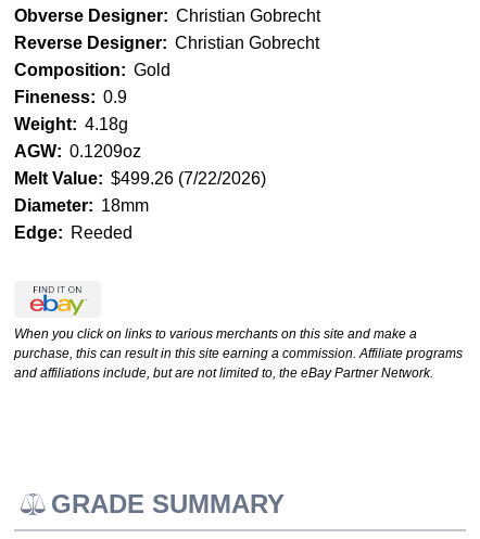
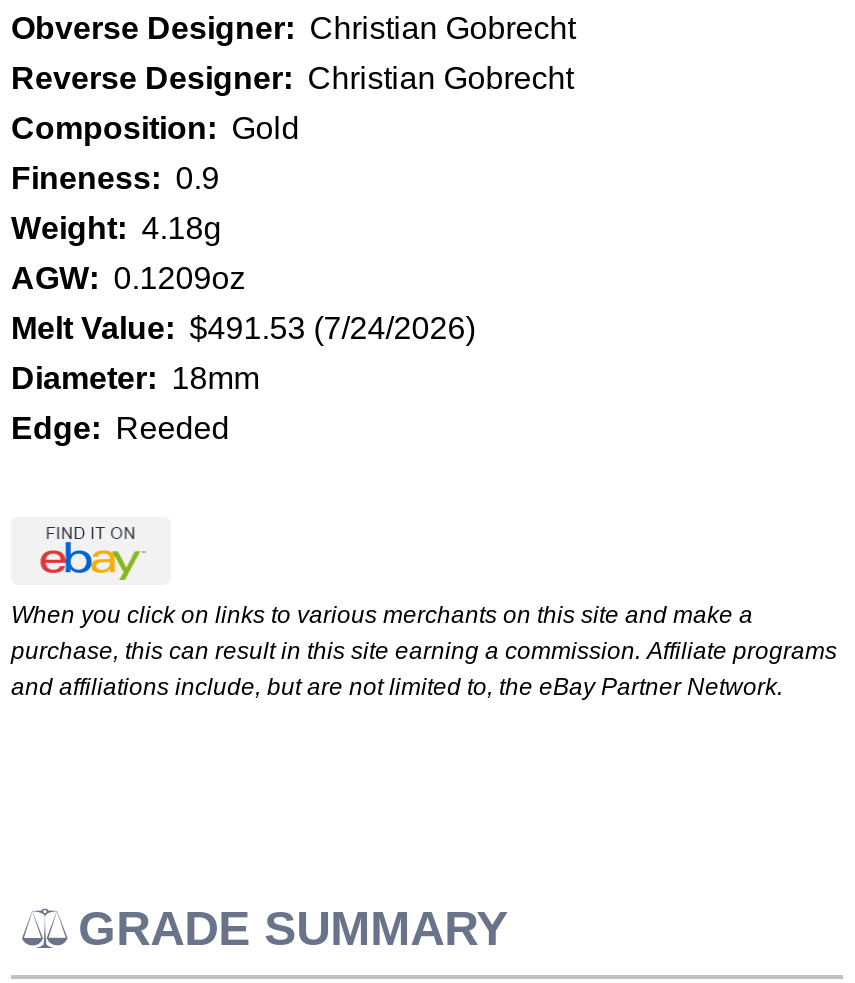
[14,169,266,188] Melt Value: $499.26 (7/22/2026) -> [11,311,475,345] Melt Value: $491.53 (7/24/2026)

